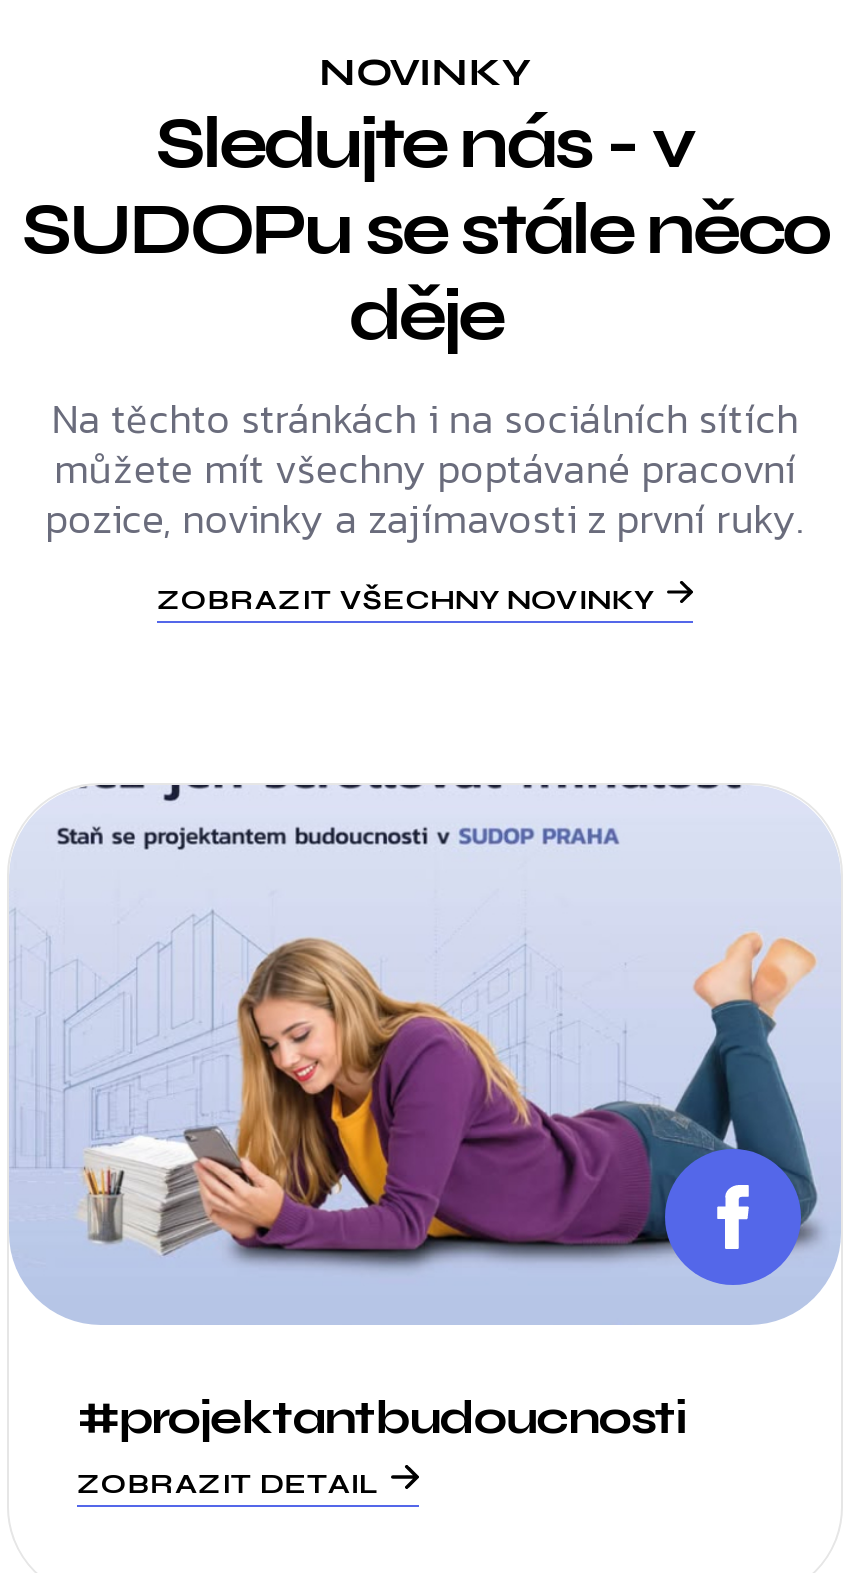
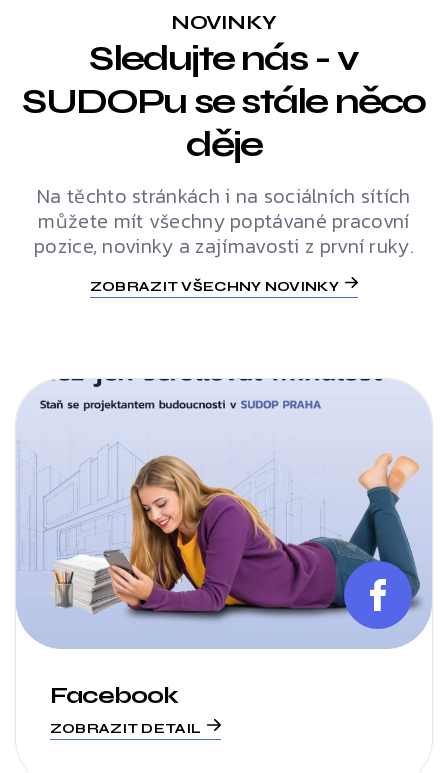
[77,1389,685,1447] #projektantbudoucnosti -> [50,681,179,710] Facebook

